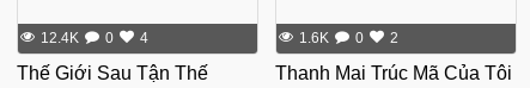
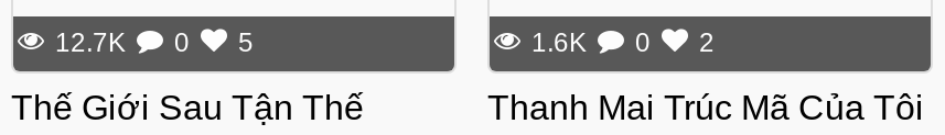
[41,30,79,46] 12.4K -> [55,27,126,58] 12.7K
[140,30,148,46] 4 -> [238,27,254,58] 5

